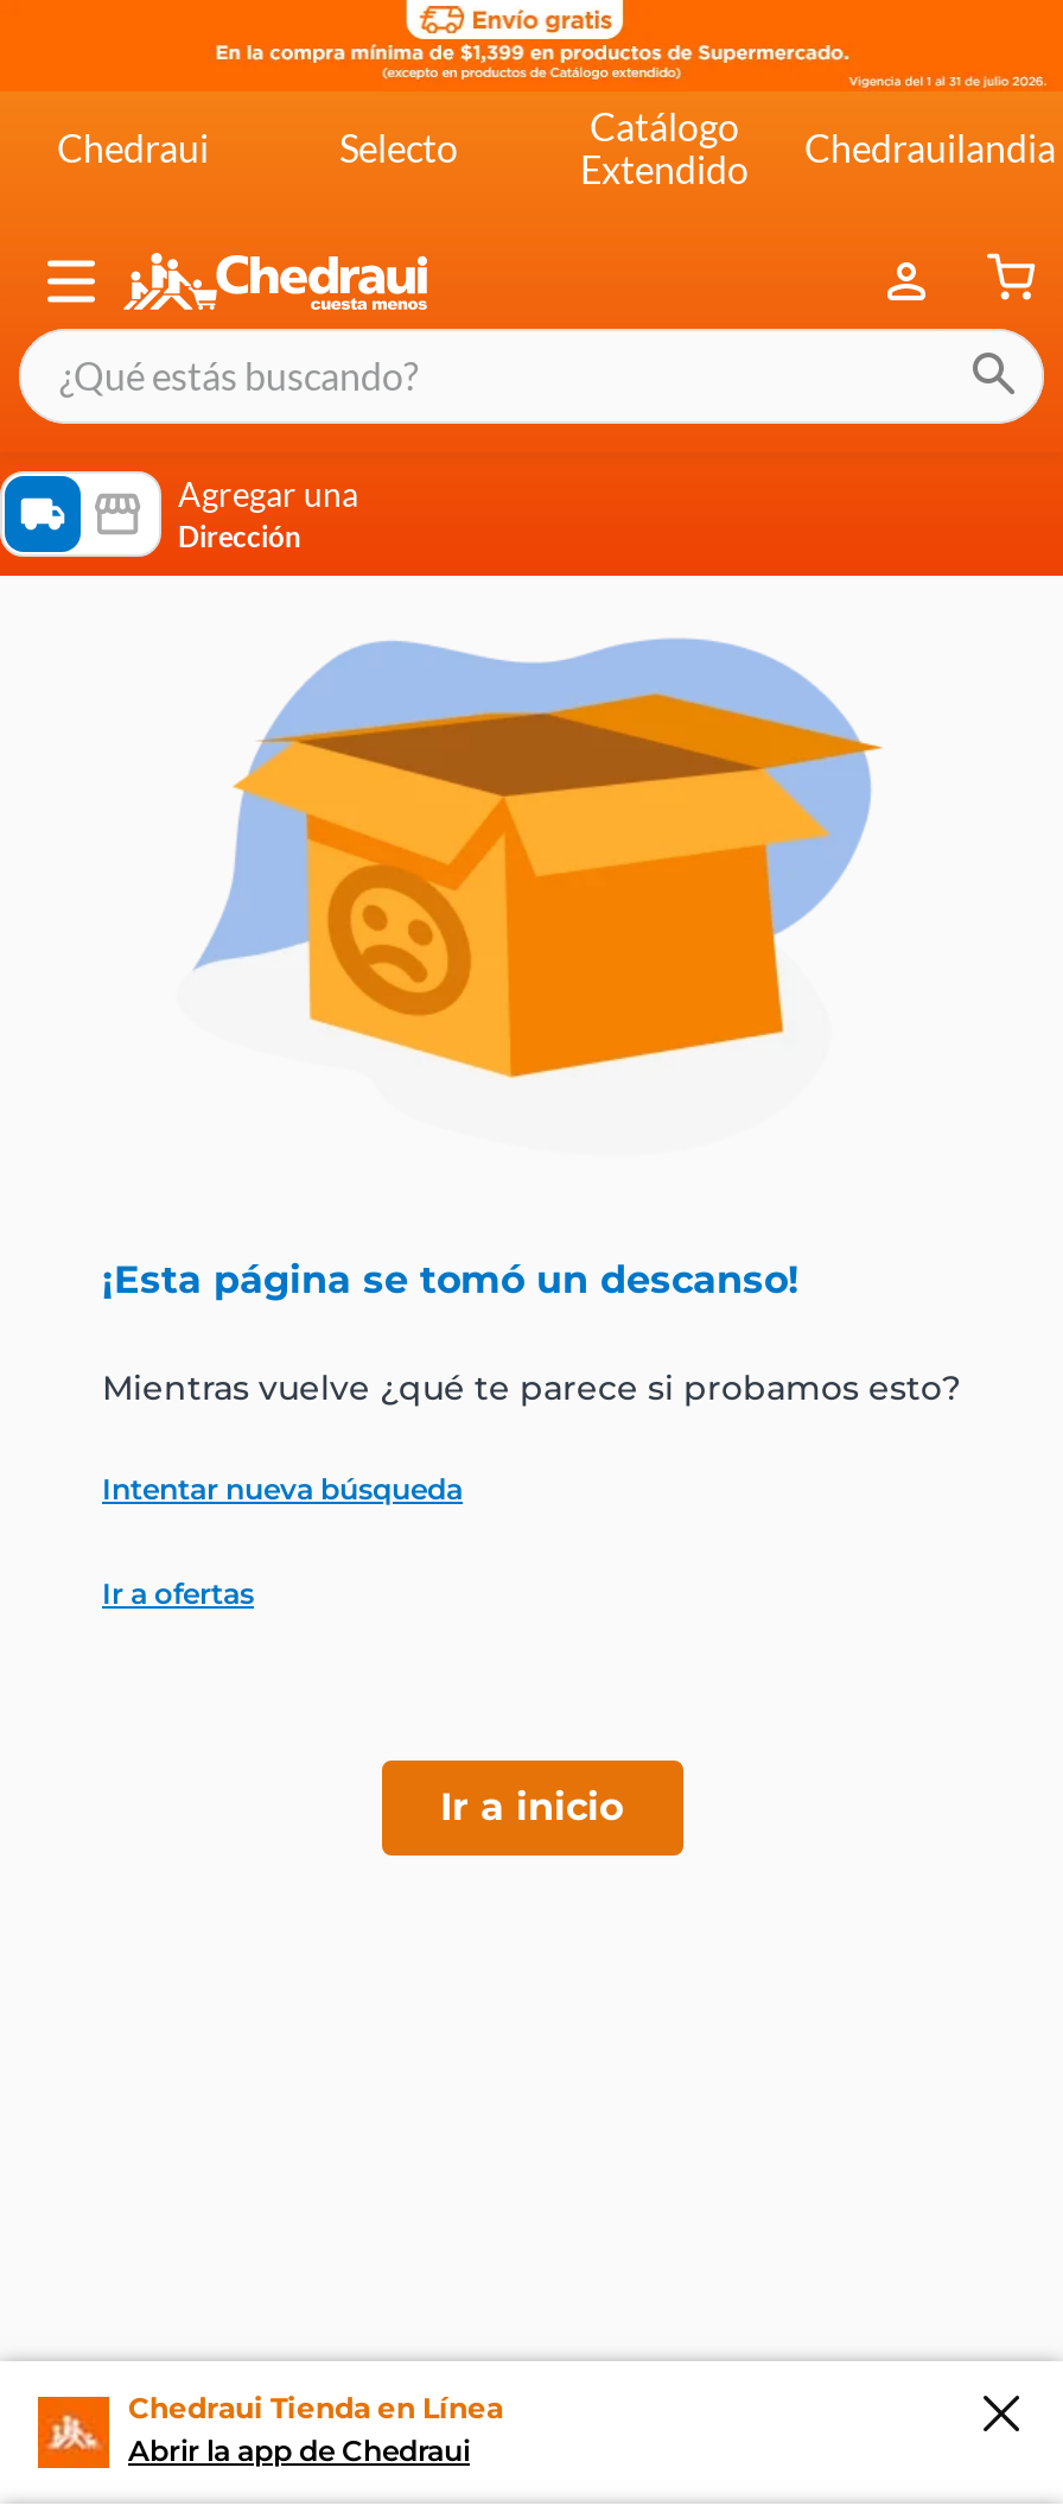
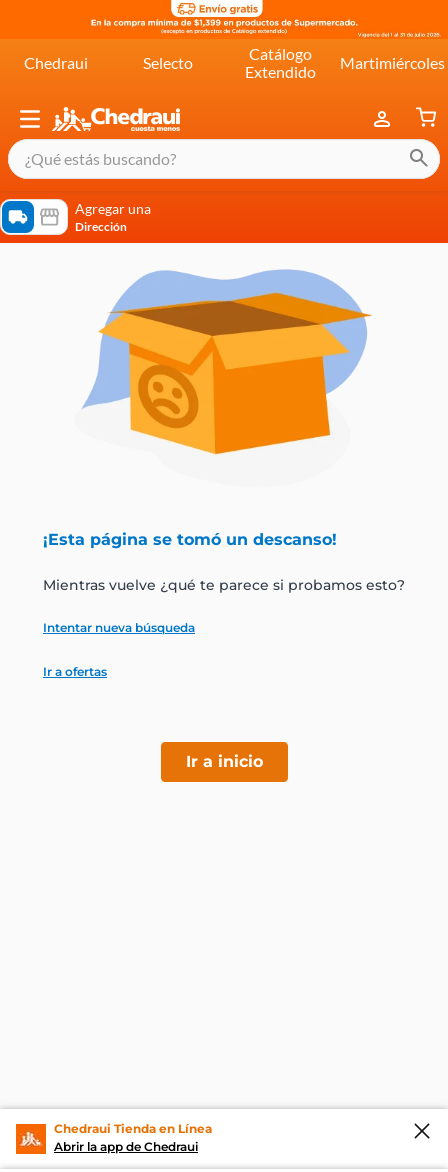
[804,125,1056,170] Chedrauilandia -> [339,53,444,72] Martimiércoles

